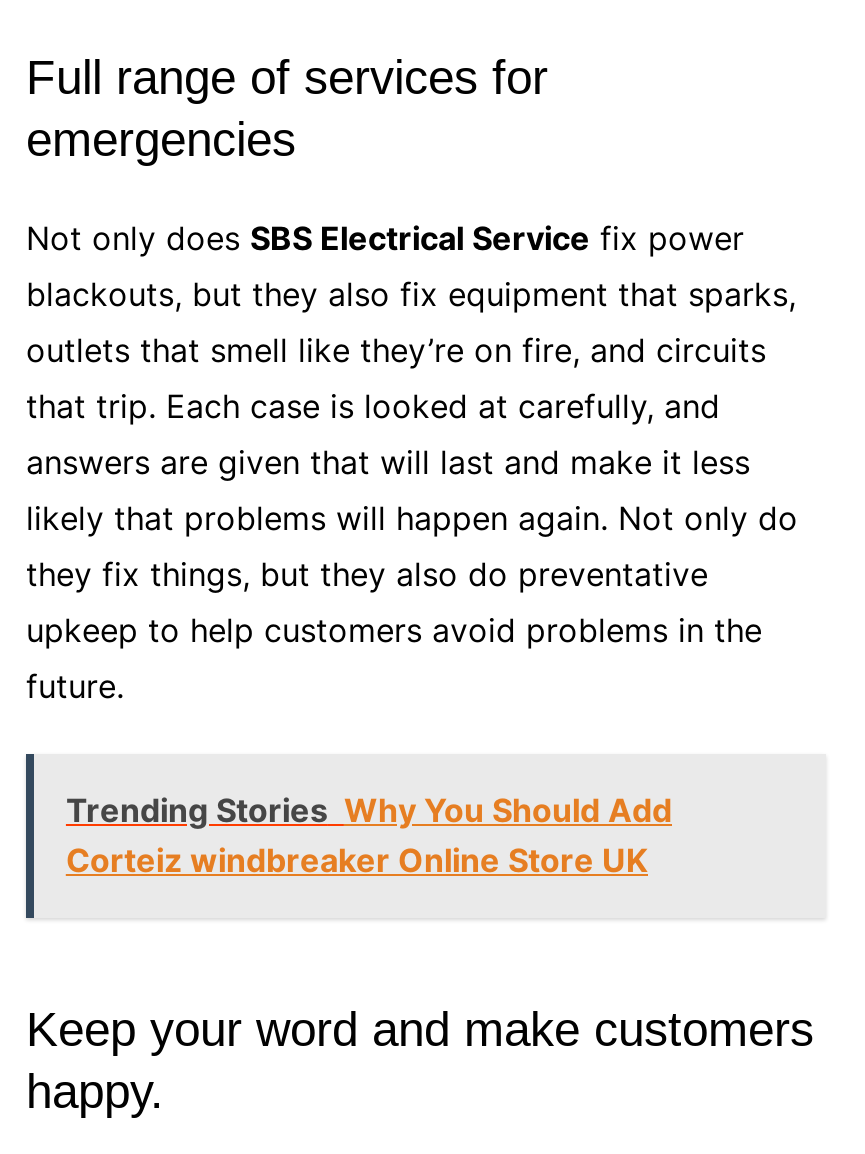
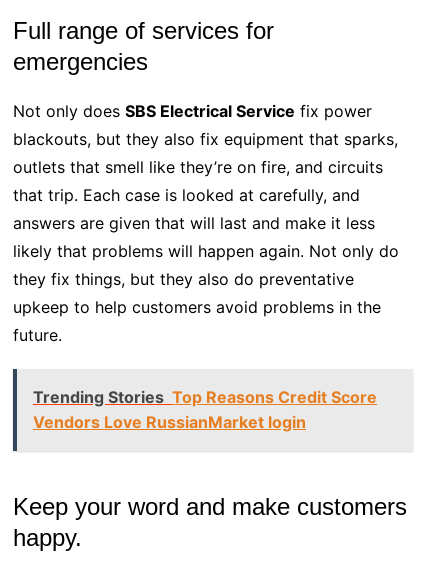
[66,790,672,880] Trending Stories Why You Should Add | Corteiz windbreaker Online Store UK -> [33,387,377,432] Trending Stories Top Reasons Credit Score | Vendors Love RussianMarket login

